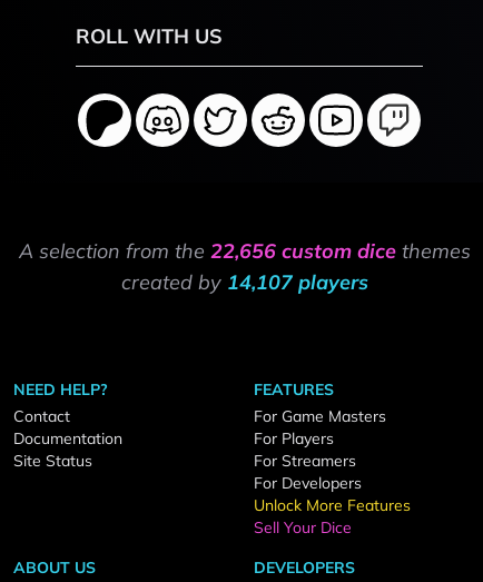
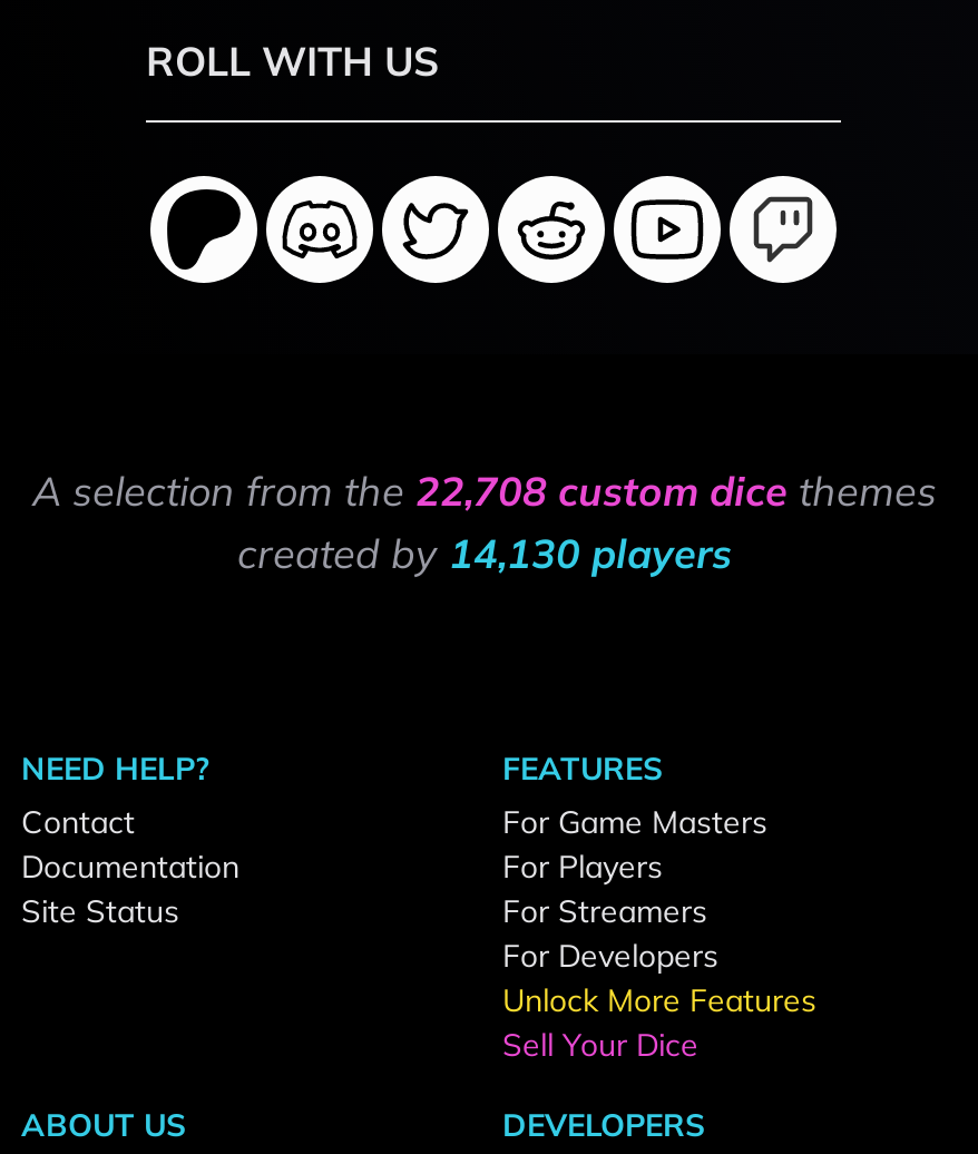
[19,238,471,264] A selection from the 22,656 custom dice themes -> [32,466,937,517] A selection from the 22,708 custom dice themes
[121,269,368,295] created by 14,107 players -> [237,528,732,579] created by 14,130 players

